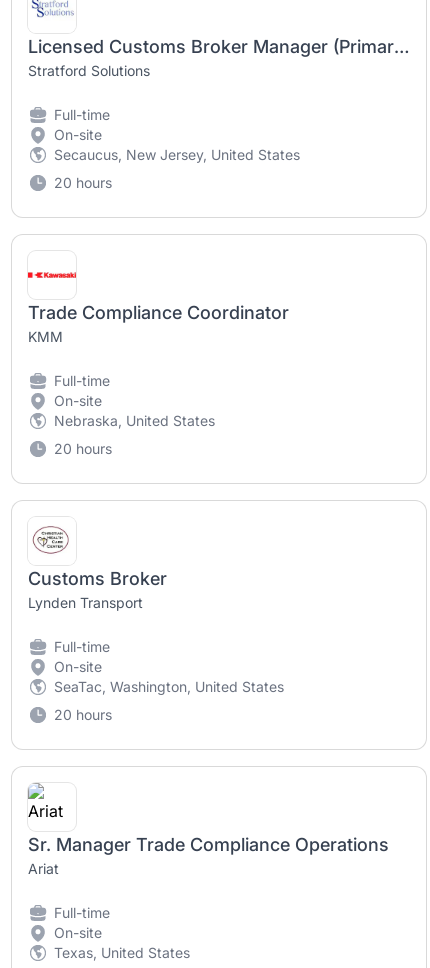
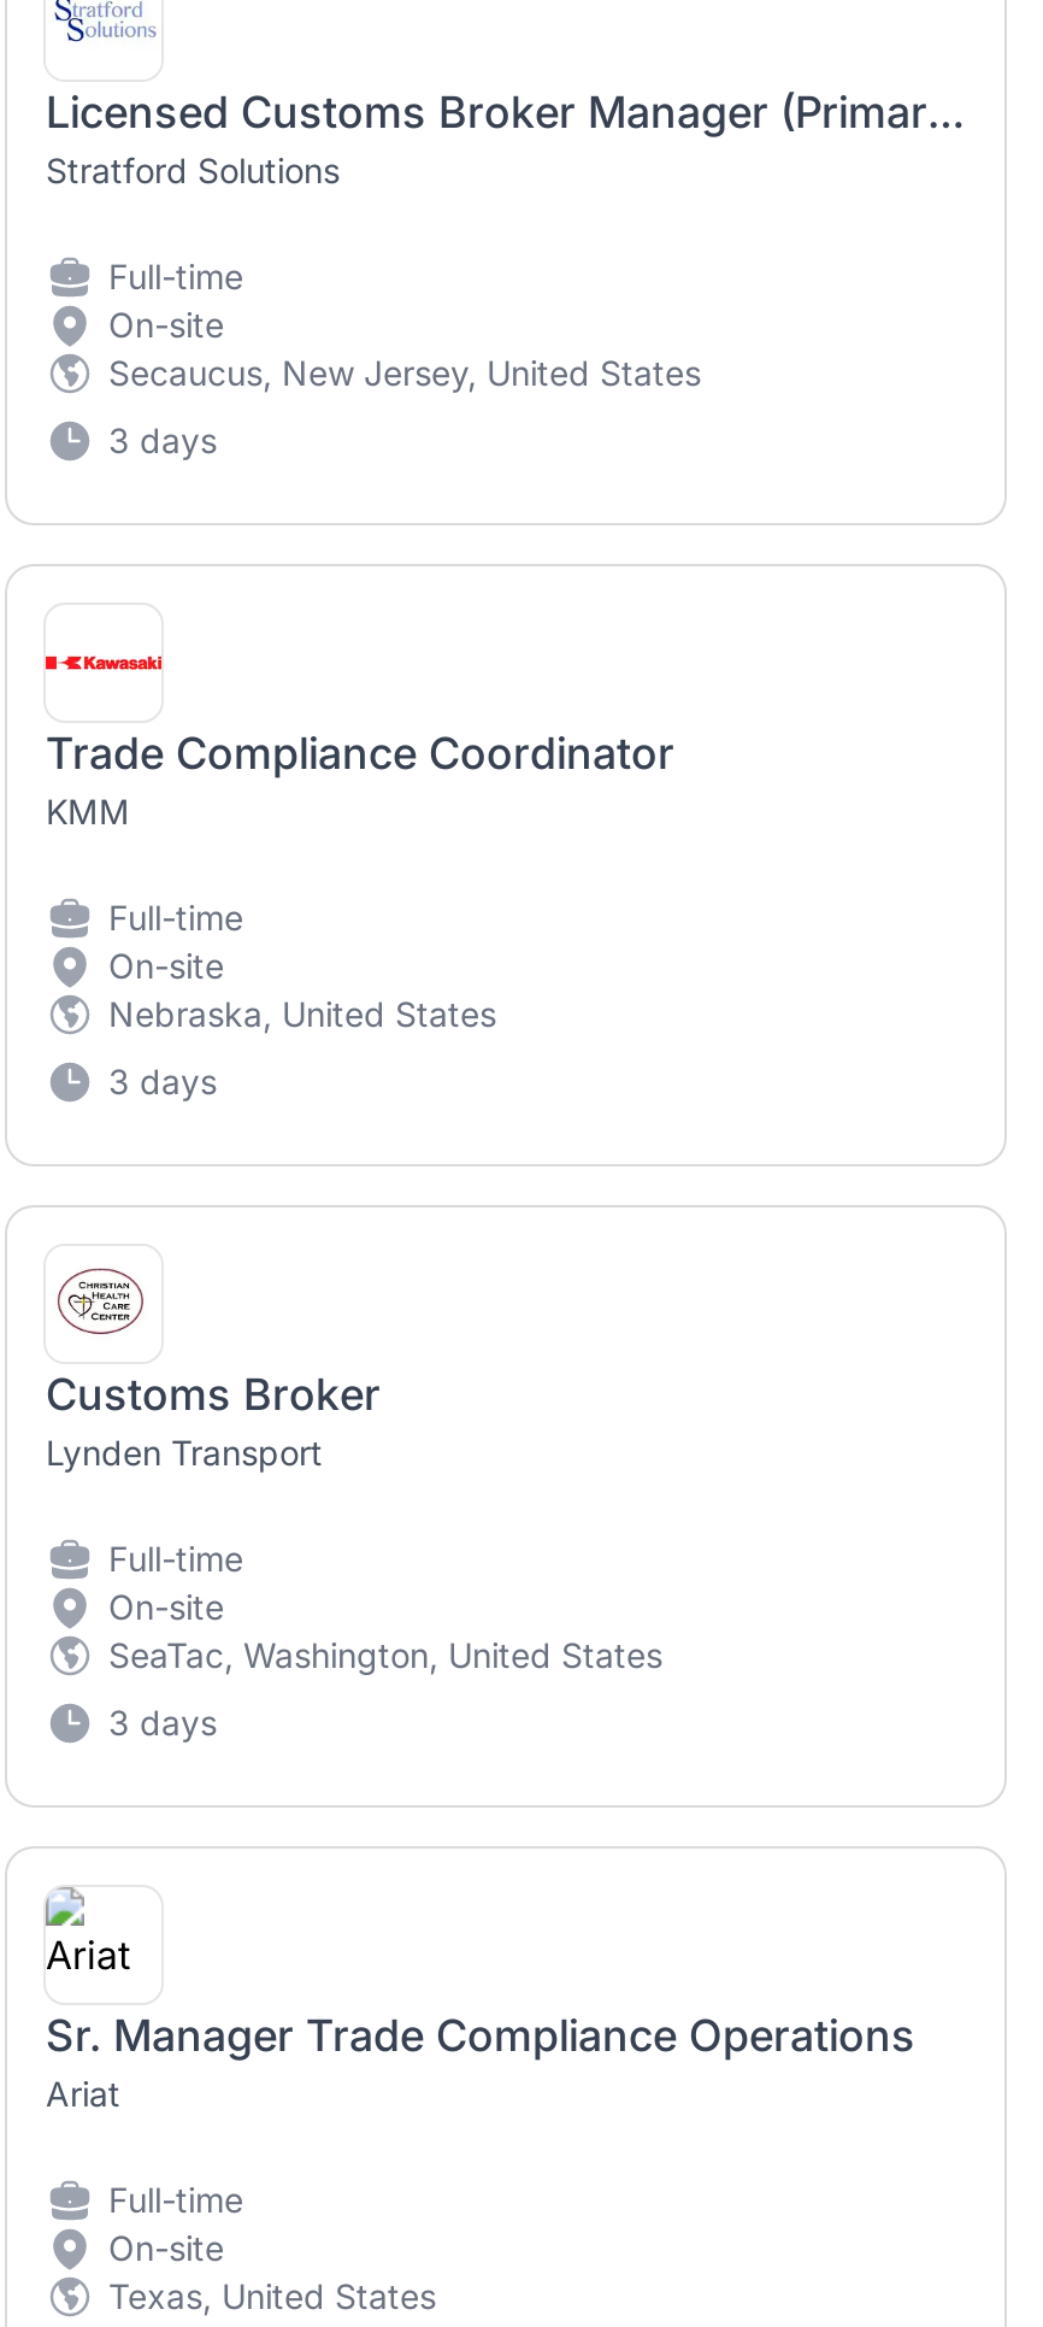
[54,174,112,191] 20 hours -> [108,419,217,460] 3 days
[54,440,112,457] 20 hours -> [108,1060,217,1101] 3 days
[54,706,112,723] 20 hours -> [108,1702,217,1743] 3 days

